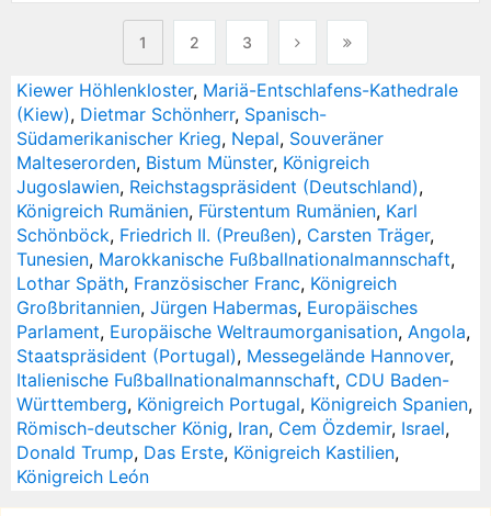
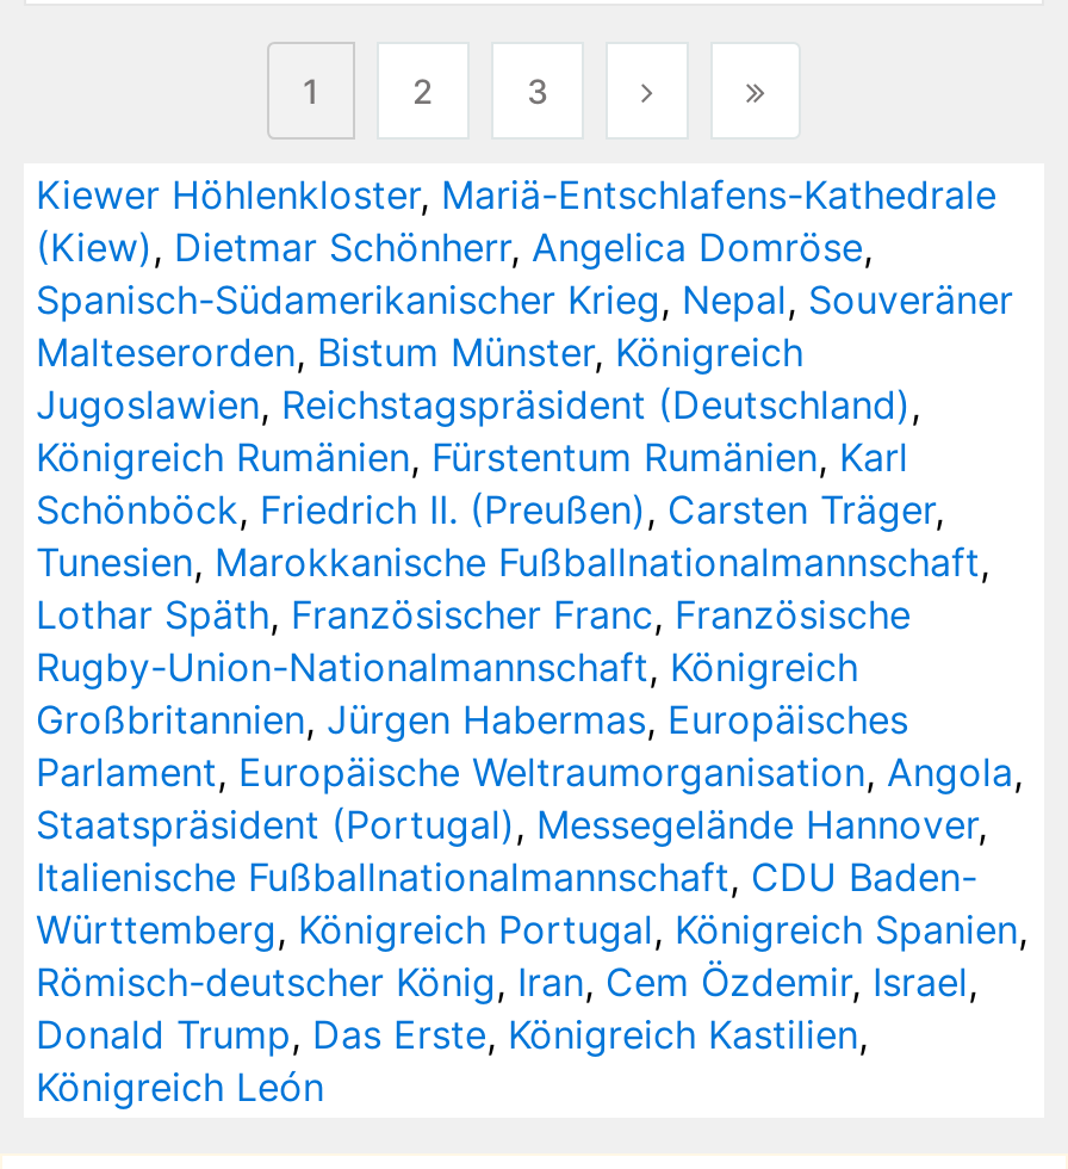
[16,103,384,149] (Kiew), Dietmar Schönherr, Spanisch- | Südamerikanischer Krieg, Nepal, Souveräner -> [36,223,1013,323] (Kiew), Dietmar Schönherr, Angelica Domröse, | Spanisch-Südamerikanischer Krieg, Nepal, Souveräner
[16,272,397,294] Lothar Späth, Französischer Franc, Königreich -> [36,590,911,690] Lothar Späth, Französischer Franc, Französische | Rugby-Union-Nationalmannschaft, Königreich

